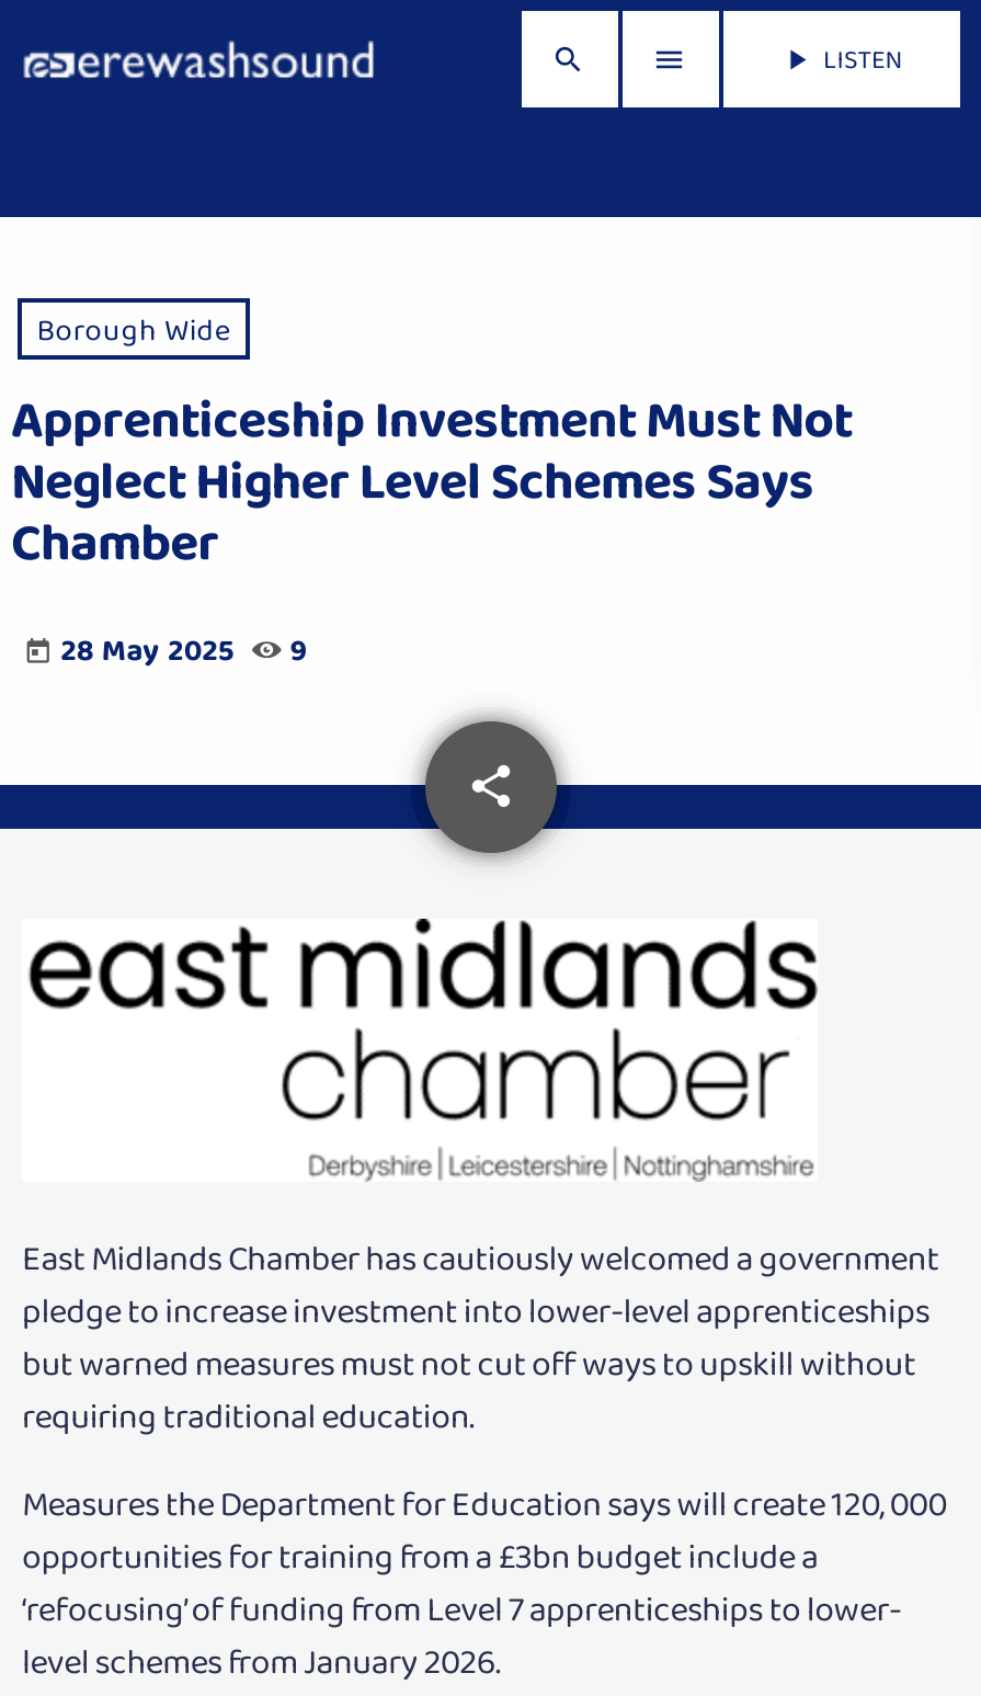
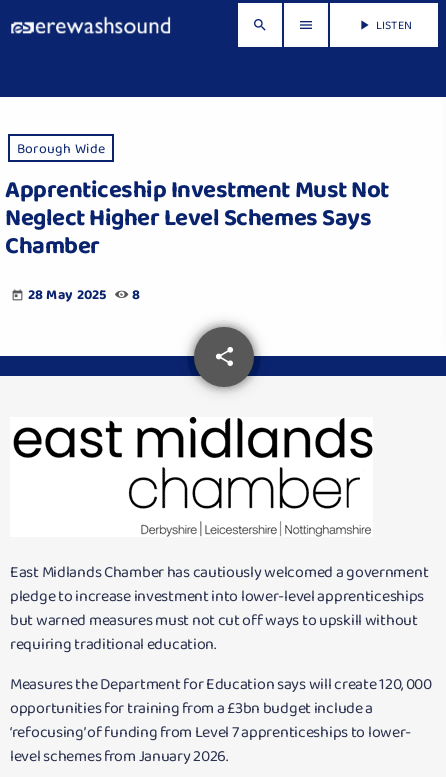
[290,627,308,671] 9 -> [132,284,140,304] 8

